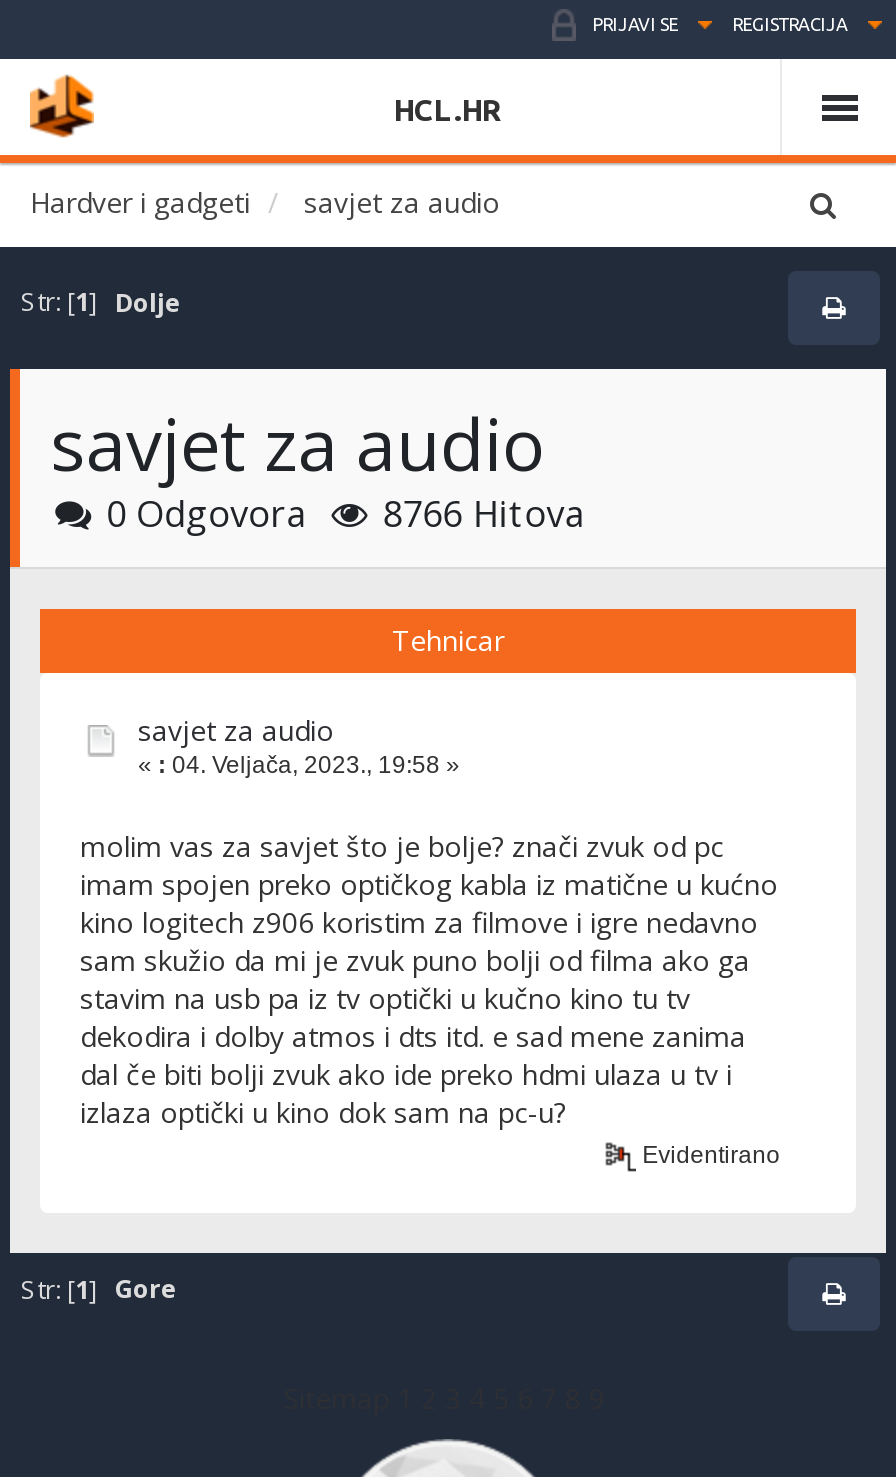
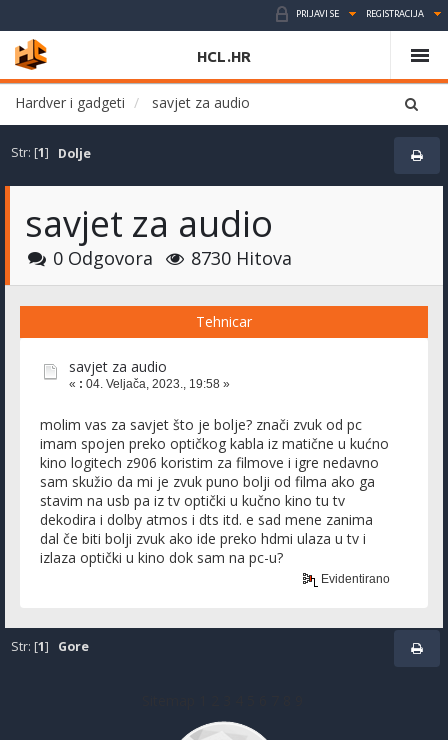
[106,489,585,537] 0 Odgovora 8766 Hitova -> [53,246,292,270] 0 Odgovora 8730 Hitova

